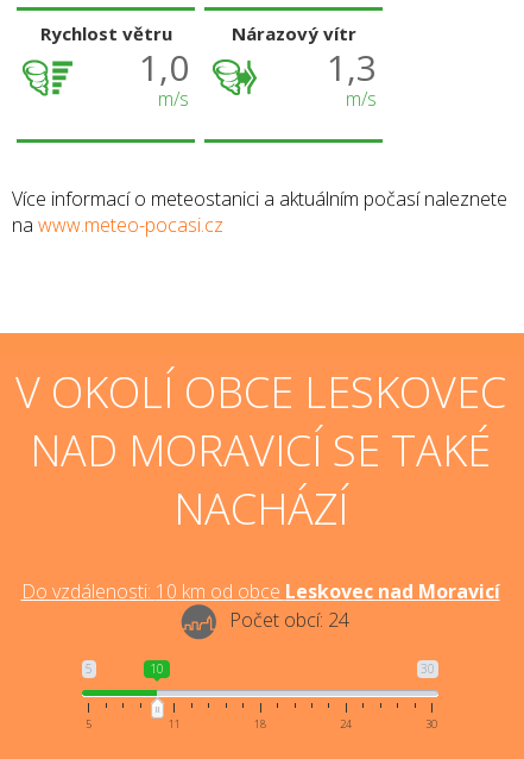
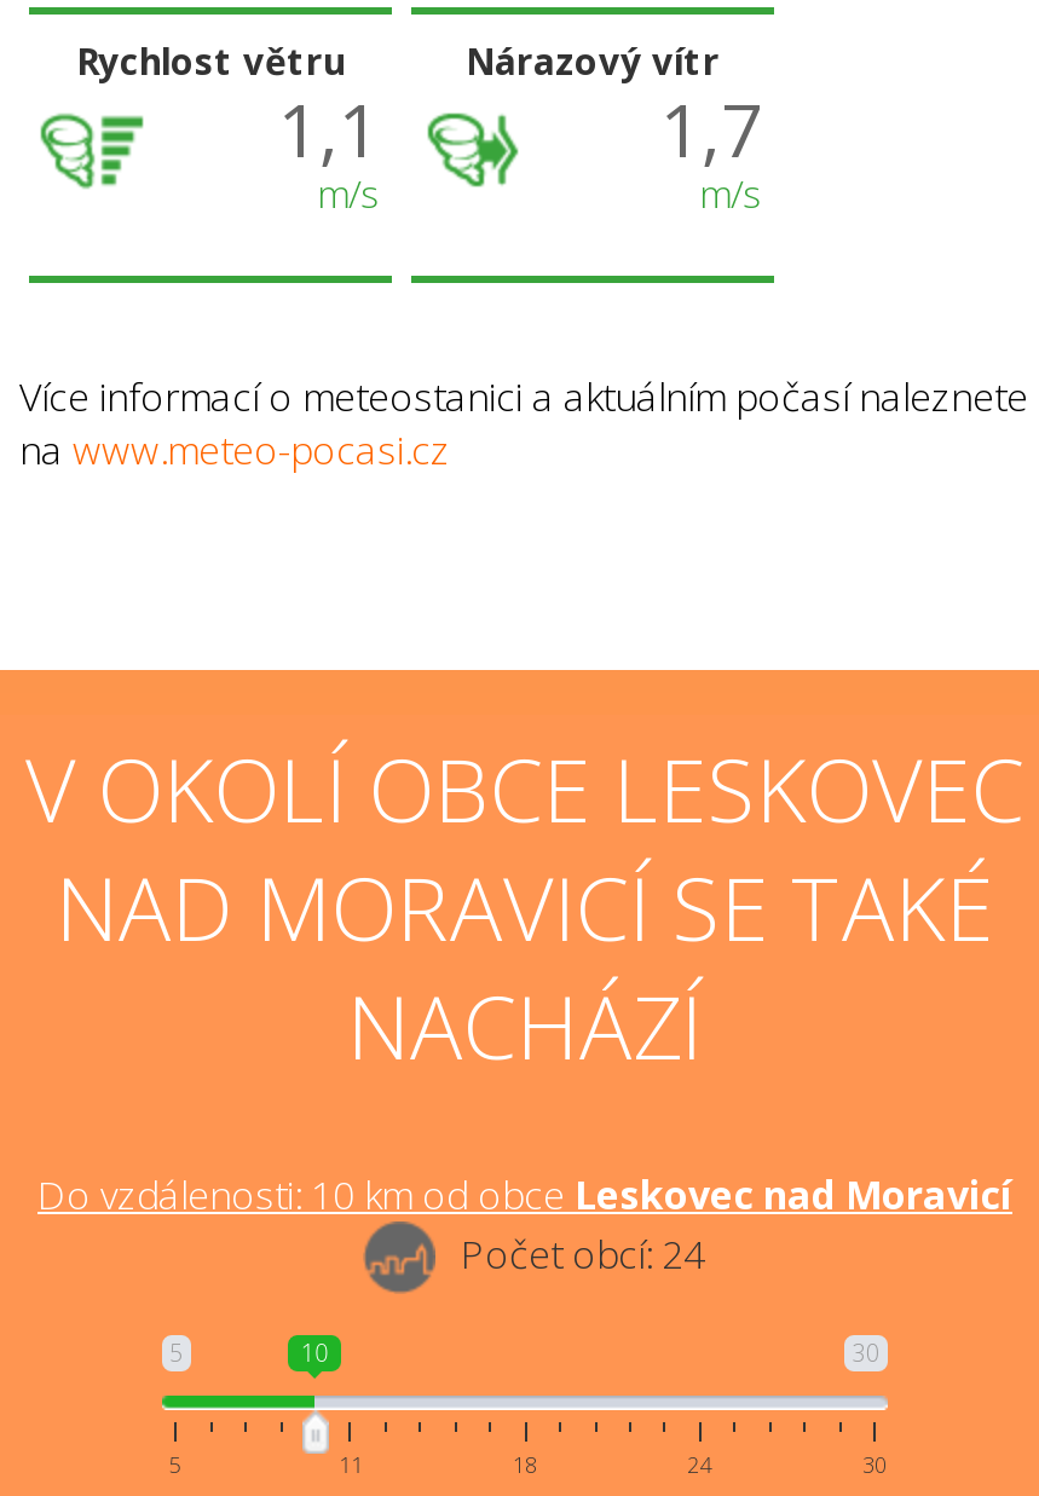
[139,43,189,92] 1,0 -> [278,81,380,180] 1,1
[327,43,377,92] 1,3 -> [660,81,762,180] 1,7

